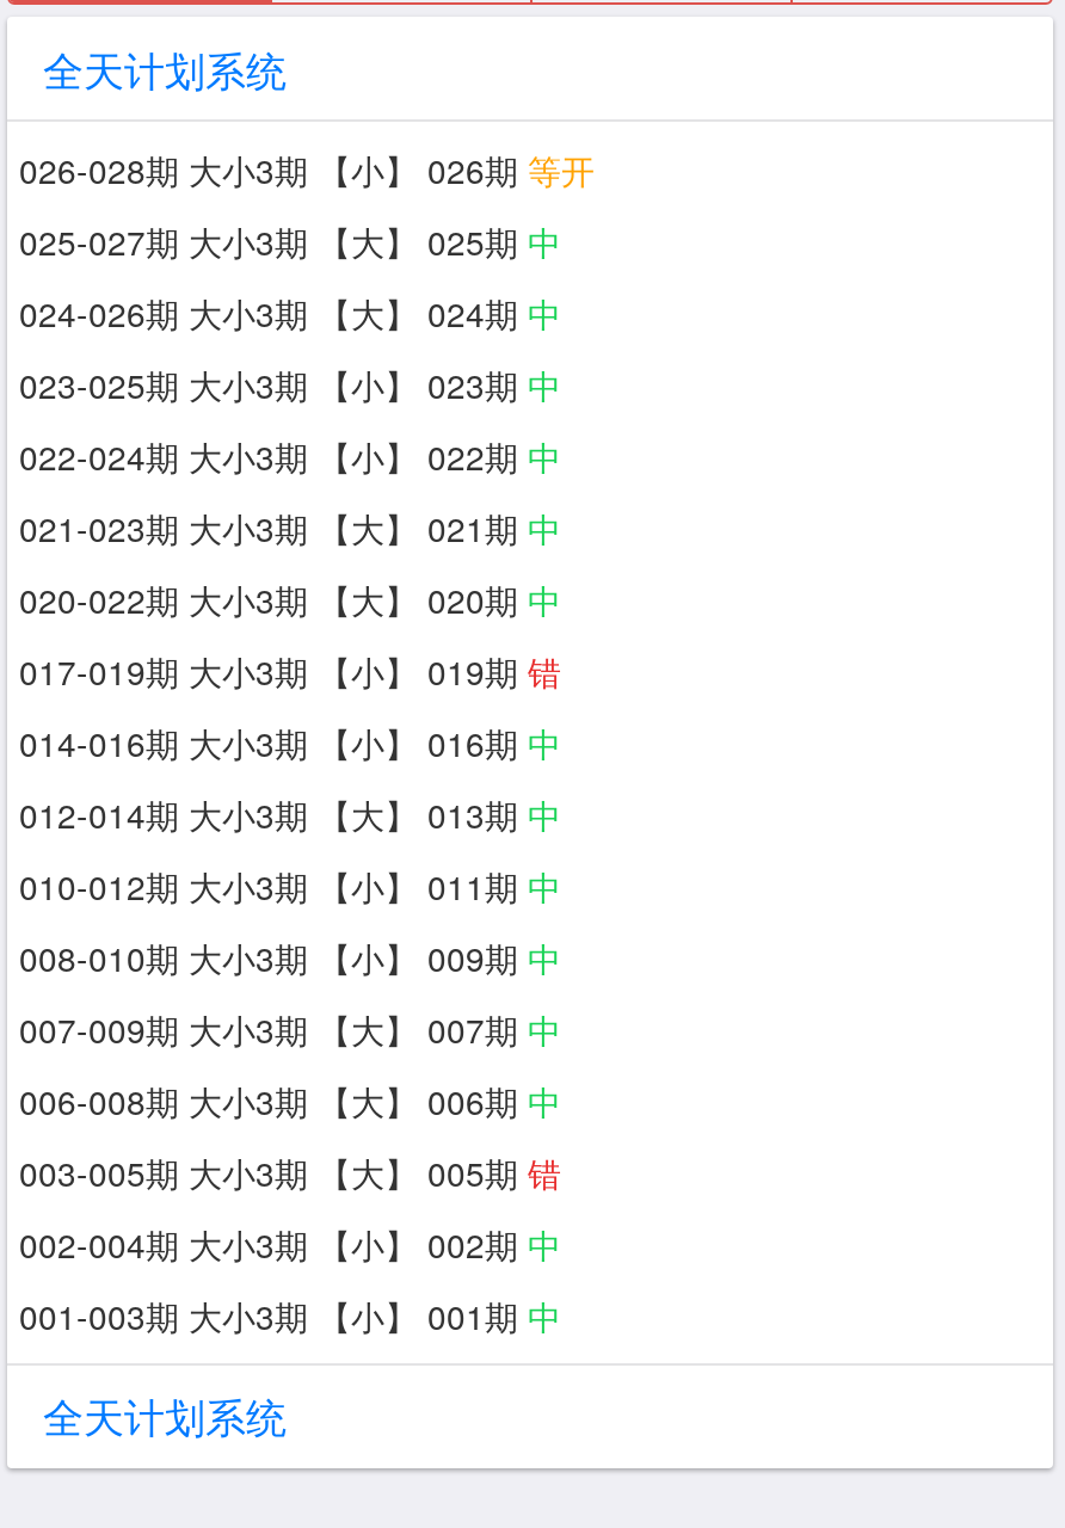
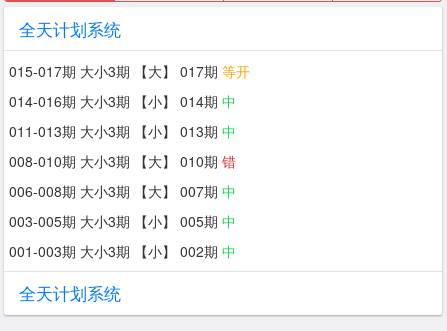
[19,146,595,1339] 026-028期 大小3期 【小】 026期等开 | 025-027期 大小3期 【大】 025期中 | 024-026期 大小3期 【大】 024期中 | 023-025期 大小3期 【小】 023期中 | 022-024期 大小3期 【小】 022期中 | 021-023期 大小3期 【大】 021期中 | 020-022期 大小3期 【大】 020期中 | 017-019期 大小3期 【小】 019期错 | 014-016期 大小3期 【小】 016期中 | 012-014期 大小3期 【大】 013期中 | 010-012期 大小3期 【小】 011期中 | 008-010期 大小3期 【小】 009期中 | 007-009期 大小3期 【大】 007期中 | 006-008期 大小3期 【大】 006期中 | 003-005期 大小3期 【大】 005期错 | 002-004期 大小3期 【小】 002期中 | 001-003期 大小3期 【小】 001期中 -> [9,61,250,261] 015-017期 大小3期 【大】 017期等开 | 014-016期 大小3期 【小】 014期中 | 011-013期 大小3期 【小】 013期中 | 008-010期 大小3期 【大】 010期错 | 006-008期 大小3期 【大】 007期中 | 003-005期 大小3期 【小】 005期中 | 001-003期 大小3期 【小】 002期中

